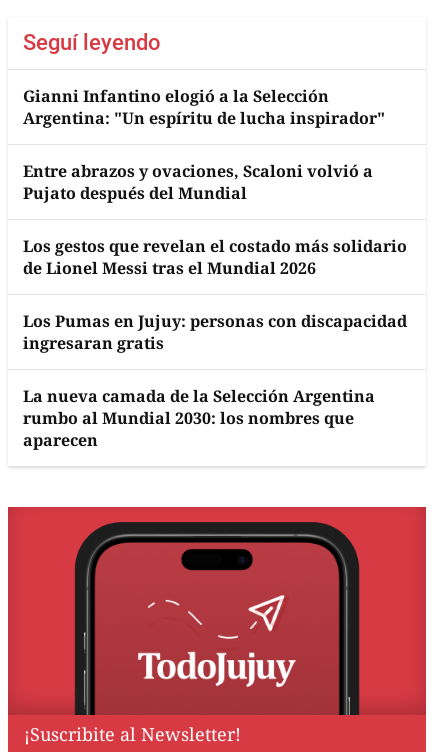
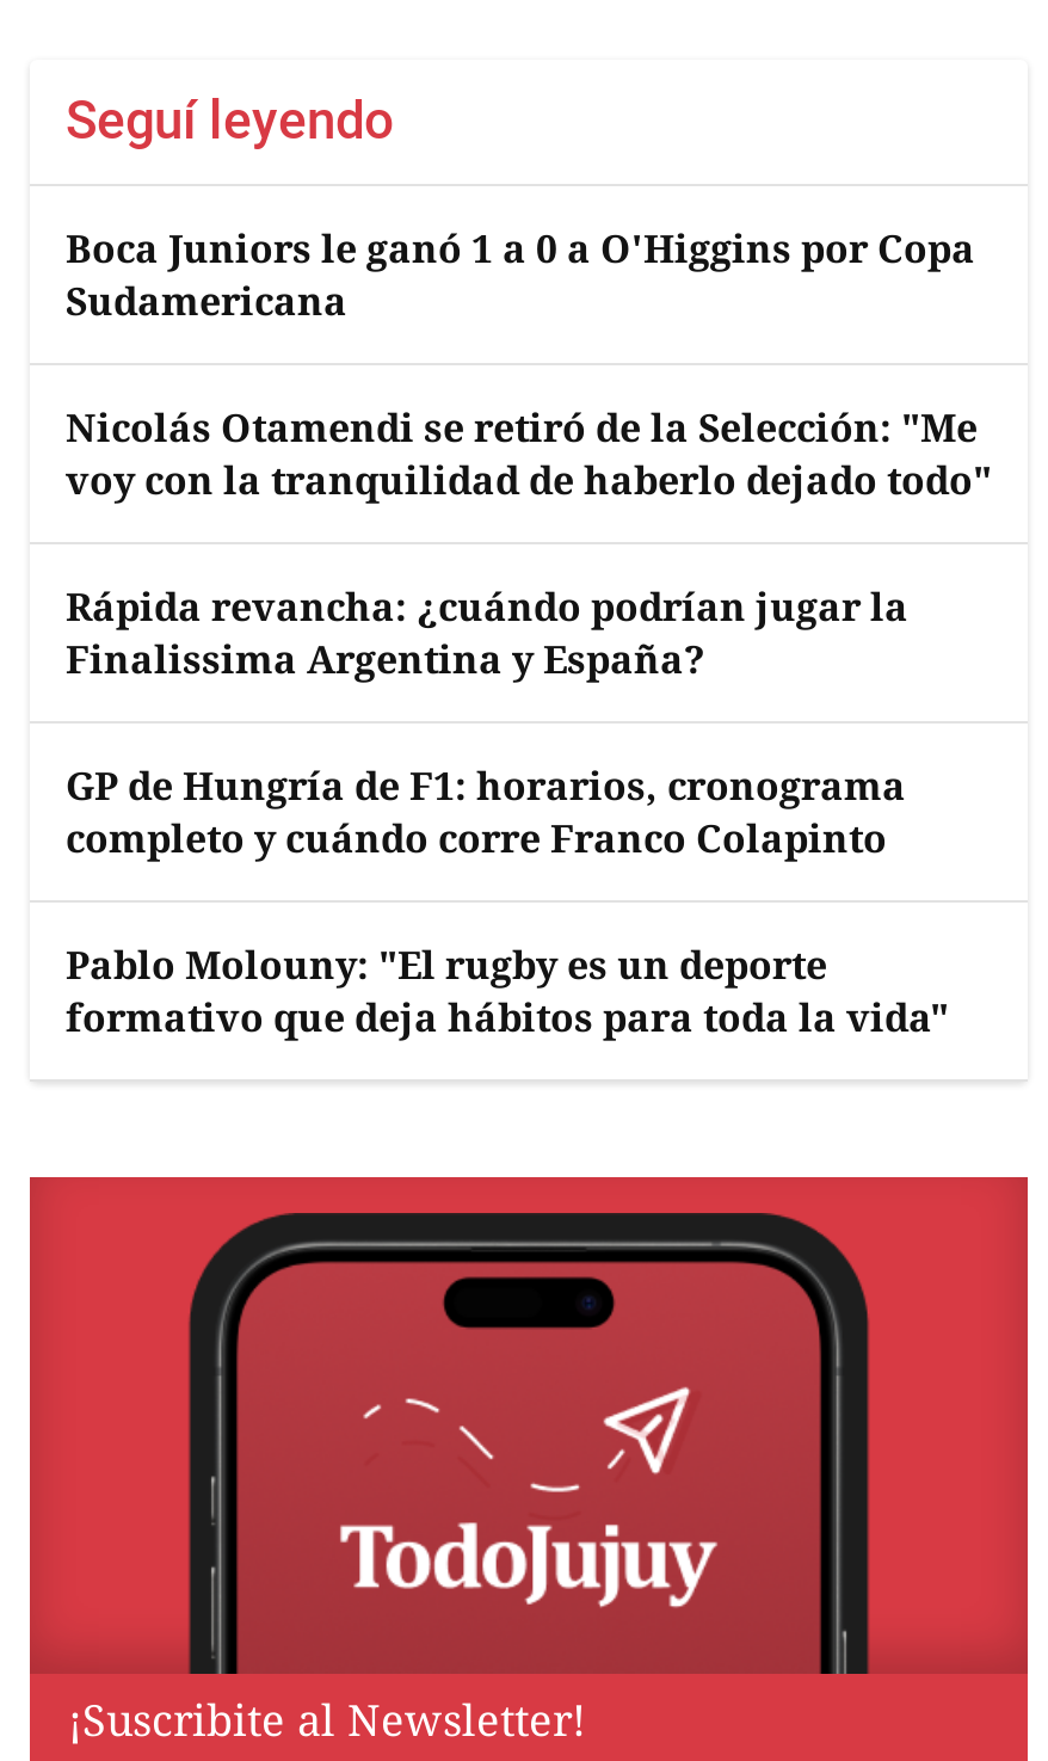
[23,85,385,129] Gianni Infantino elogió a la Selección | Argentina: "Un espíritu de lucha inspirador" -> [66,222,975,327] Boca Juniors le ganó 1 a 0 a O'Higgins por Copa | Sudamericana
[23,160,373,204] Entre abrazos y ovaciones, Scaloni volvió a | Pujato después del Mundial -> [66,401,992,506] Nicolás Otamendi se retiró de la Selección: "Me | voy con la tranquilidad de haberlo dejado todo"
[23,235,407,279] Los gestos que revelan el costado más solidario | de Lionel Messi tras el Mundial 2026 -> [66,580,908,685] Rápida revancha: ¿cuándo podrían jugar la | Finalissima Argentina y España?
[23,310,407,354] Los Pumas en Jujuy: personas con discapacidad | ingresaran gratis -> [66,759,906,864] GP de Hungría de F1: horarios, cronograma | completo y cuándo corre Franco Colapinto
[23,385,375,451] La nueva camada de la Selección Argentina | rumbo al Mundial 2030: los nombres que | aparecen -> [66,938,949,1043] Pablo Molouny: "El rugby es un deporte | formativo que deja hábitos para toda la vida"

